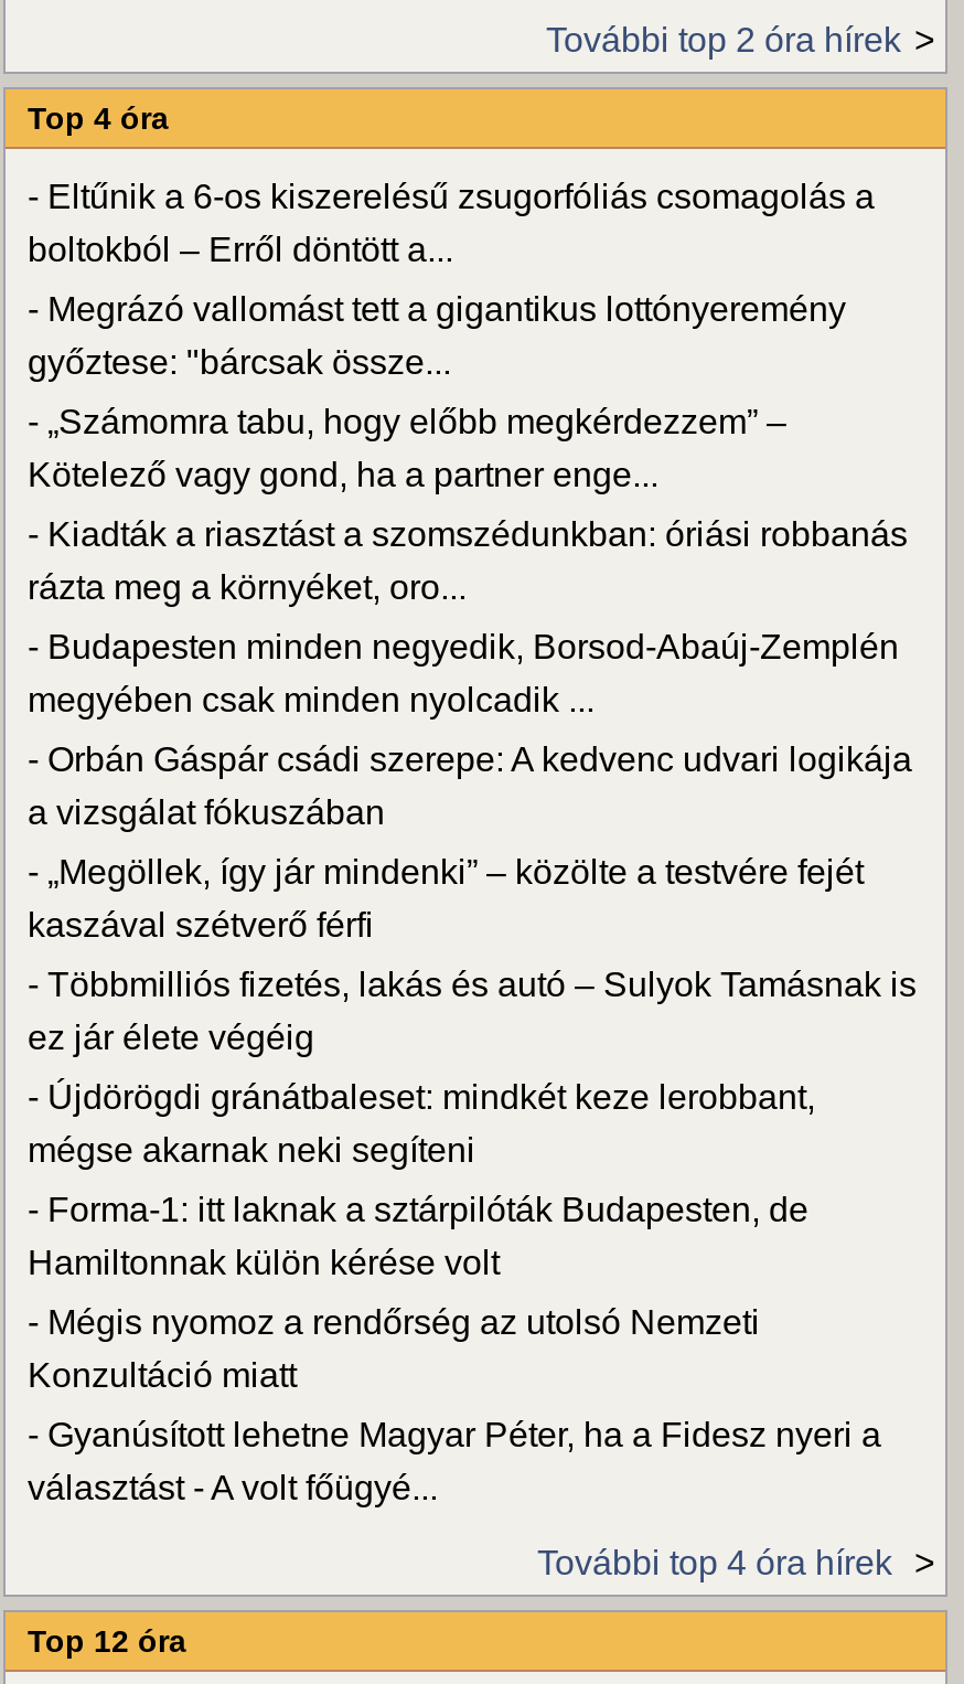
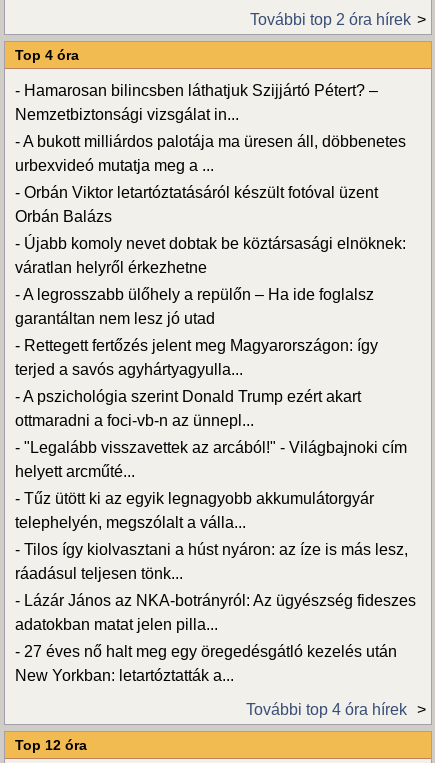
[28,178,875,268] - Eltűnik a 6-os kiszerelésű zsugorfóliás csomagolás a | boltokból – Erről döntött a... -> [15,82,378,123] - Hamarosan bilincsben láthatjuk Szijjártó Pétert? – | Nemzetbiztonsági vizsgálat in...
[28,290,846,381] - Megrázó vallomást tett a gigantikus lottónyeremény | győztese: "bárcsak össze... -> [15,133,406,174] - A bukott milliárdos palotája ma üresen áll, döbbenetes | urbexvideó mutatja meg a ...
[28,403,786,493] - „Számomra tabu, hogy előbb megkérdezzem” – | Kötelező vagy gond, ha a partner enge... -> [15,184,378,225] - Orbán Viktor letartóztatásáról készült fotóval üzent | Orbán Balázs
[28,515,908,606] - Kiadták a riasztást a szomszédunkban: óriási robbanás | rázta meg a környéket, oro... -> [15,235,406,276] - Újabb komoly nevet dobtak be köztársasági elnöknek: | váratlan helyről érkezhetne
[28,628,899,718] - Budapesten minden negyedik, Borsod-Abaúj-Zemplén | megyében csak minden nyolcadik ... -> [15,286,374,327] - A legrosszabb ülőhely a repülőn – Ha ide foglalsz | garantáltan nem lesz jó utad
[28,740,912,831] - Orbán Gáspár csádi szerepe: A kedvenc udvari logikája | a vizsgálat fókuszában -> [15,337,378,378] - Rettegett fertőzés jelent meg Magyarországon: így | terjed a savós agyhártyagyulla...
[28,853,864,944] - „Megöllek, így jár mindenki” – közölte a testvére fejét | kaszával szétverő férfi -> [15,388,361,429] - A pszichológia szerint Donald Trump ezért akart | ottmaradni a foci-vb-n az ünnepl...
[28,966,917,1056] - Többmilliós fizetés, lakás és autó – Sulyok Tamásnak is | ez jár élete végéig -> [15,439,407,480] - "Legalább visszavettek az arcából!" - Világbajnoki cím | helyett arcműté...
[28,1078,815,1169] - Újdörögdi gránátbaleset: mindkét keze lerobbant, | mégse akarnak neki segíteni -> [15,490,374,531] - Tűz ütött ki az egyik legnagyobb akkumulátorgyár | telephelyén, megszólalt a válla...
[28,1191,808,1281] - Forma-1: itt laknak a sztárpilóták Budapesten, de | Hamiltonnak külön kérése volt -> [15,541,408,582] - Tilos így kiolvasztani a húst nyáron: az íze is más lesz, | ráadásul teljesen tönk...
[28,1303,760,1394] - Mégis nyomoz a rendőrség az utolsó Nemzeti | Konzultáció miatt -> [15,592,416,633] - Lázár János az NKA-botrányról: Az ügyészség fideszes | adatokban matat jelen pilla...
[28,1416,881,1506] - Gyanúsított lehetne Magyar Péter, ha a Fidesz nyeri a | választást - A volt főügyé... -> [15,643,397,684] - 27 éves nő halt meg egy öregedésgátló kezelés után | New Yorkban: letartóztatták a...

